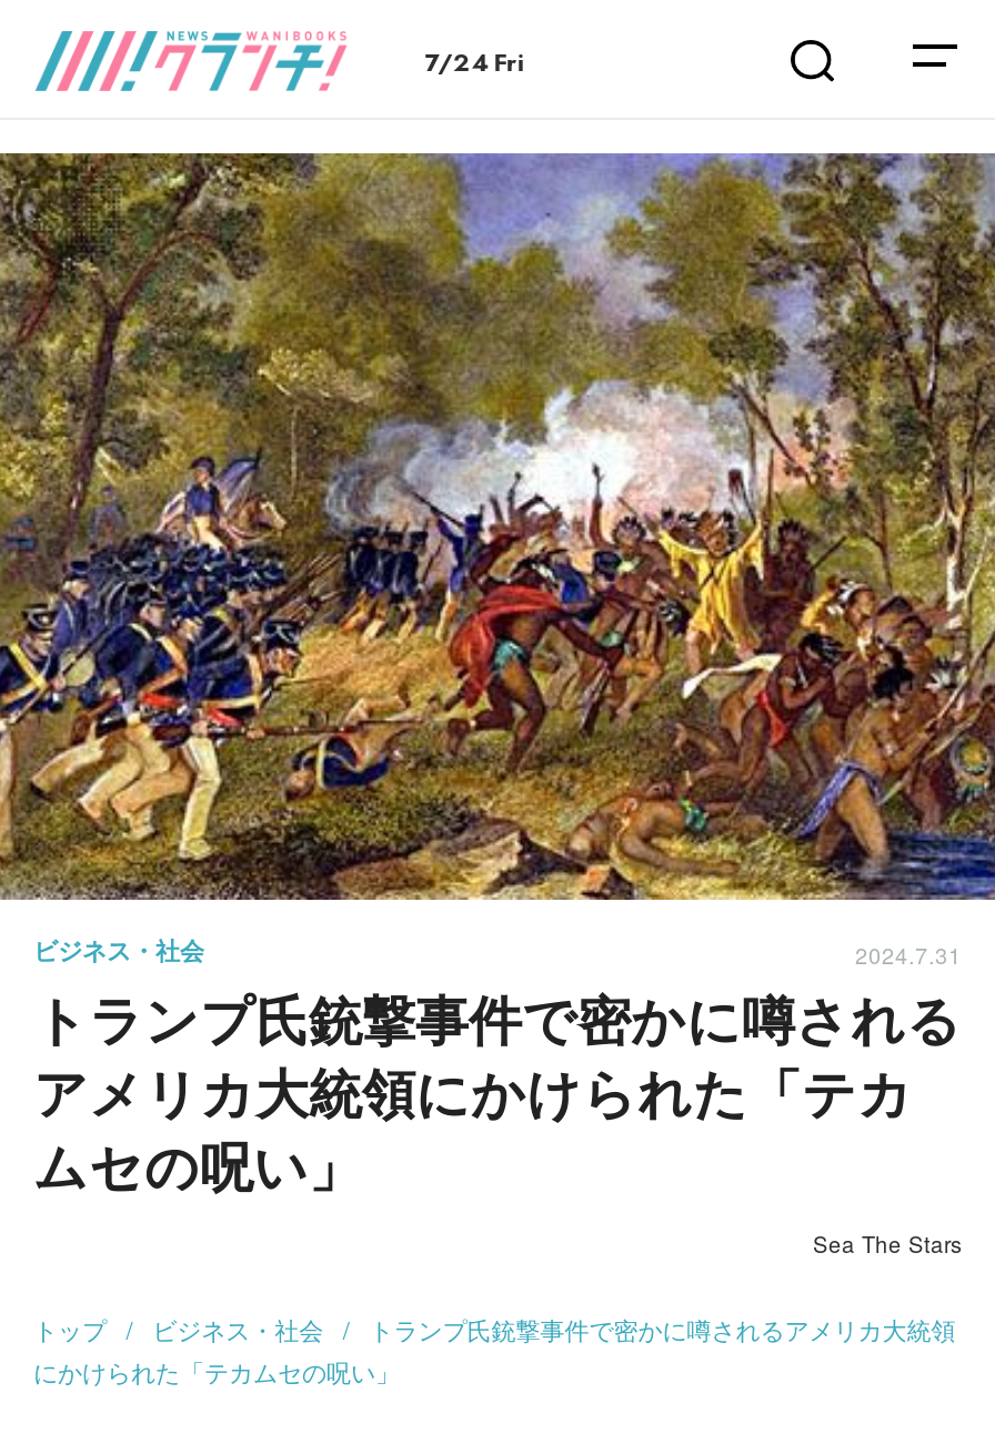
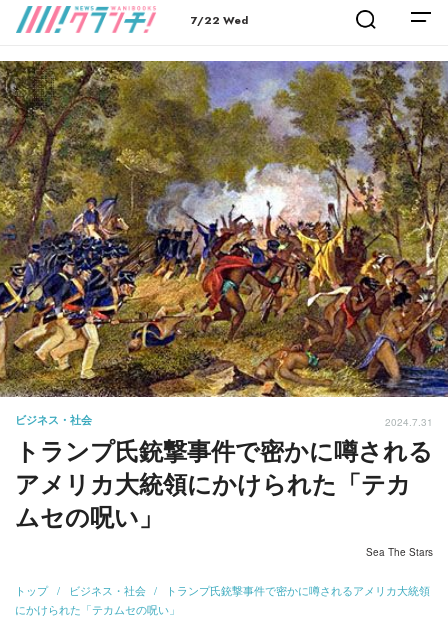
[424,44,524,80] 7/24 Fri -> [191,12,248,28] 7/22 Wed

